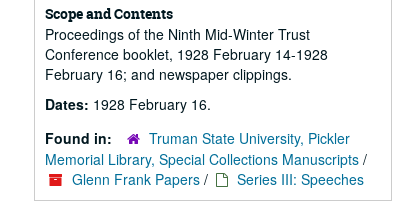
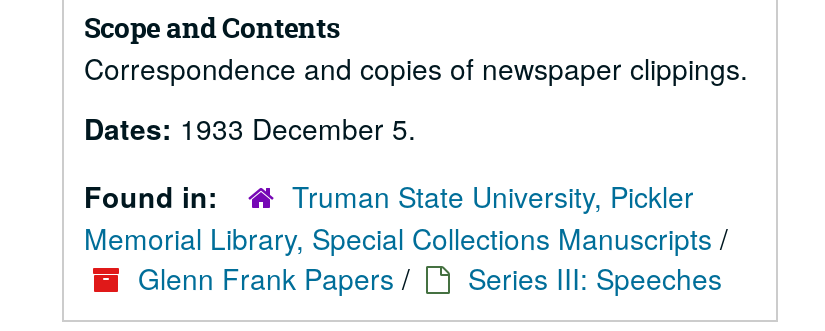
[45,24,328,84] Proceedings of the Ninth Mid-Winter Trust | Conference booklet, 1928 February 14-1928 | February 16; and newspaper clippings. -> [84,48,748,88] Correspondence and copies of newspaper clippings.
[45,94,211,114] Dates: 1928 February 16. -> [84,108,416,148] Dates: 1933 December 5.

